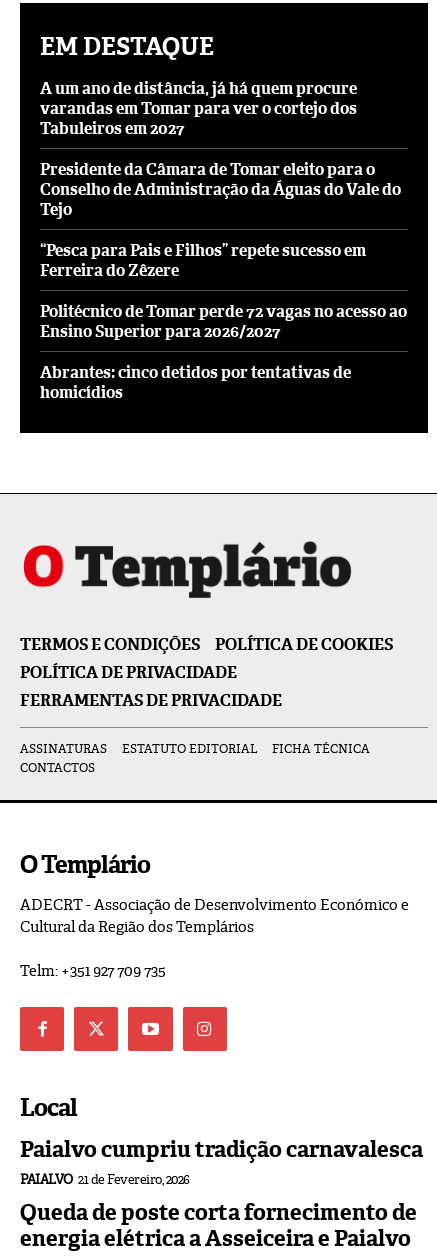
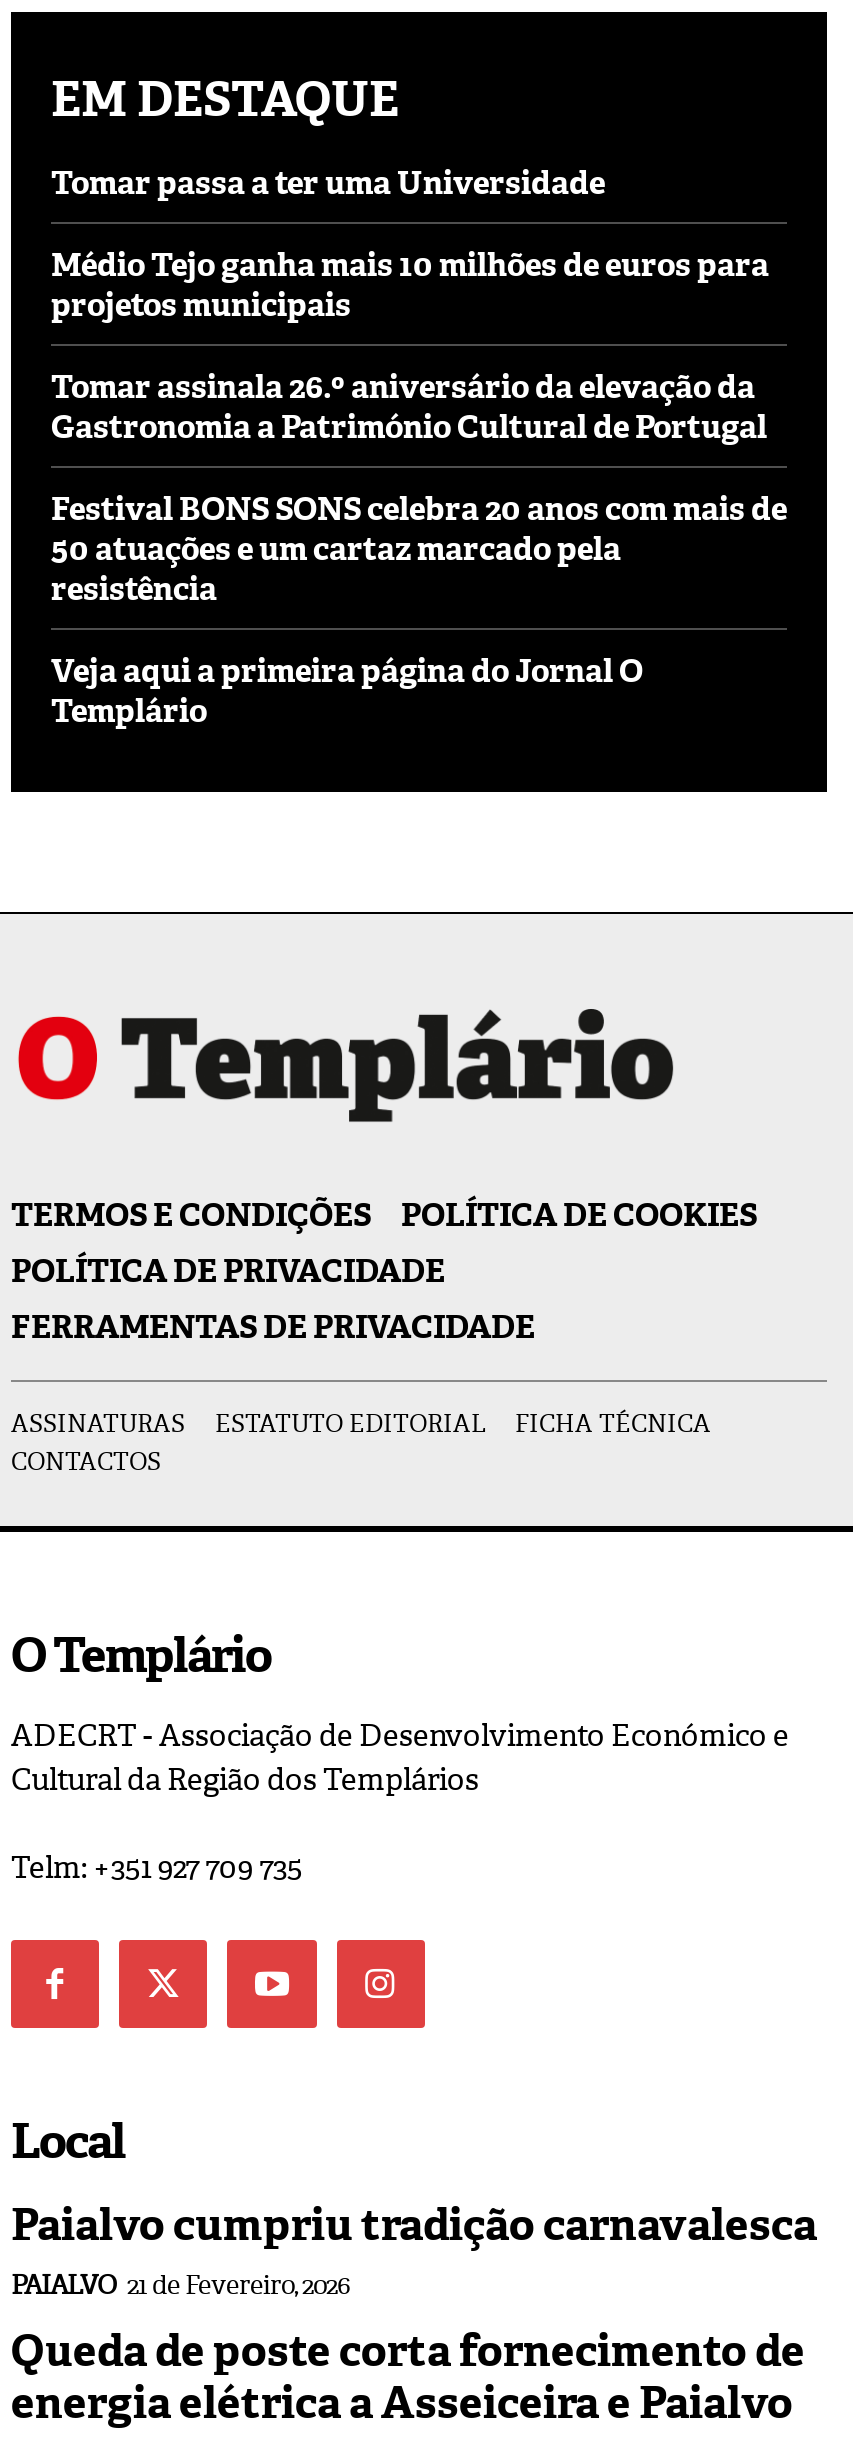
[40,78,357,139] A um ano de distância, já há quem procure | varandas em Tomar para ver o cortejo dos | Tabuleiros em 2027 -> [51,163,605,205] Tomar passa a ter uma Universidade
[40,159,401,220] Presidente da Câmara de Tomar eleito para o | Conselho de Administração da Águas do Vale do | Tejo -> [51,245,769,327] Médio Tejo ganha mais 10 milhões de euros para | projetos municipais
[40,240,366,281] “Pesca para Pais e Filhos” repete sucesso em | Ferreira do Zêzere -> [51,367,767,449] Tomar assinala 26.º aniversário da elevação da | Gastronomia a Património Cultural de Portugal
[40,301,407,342] Politécnico de Tomar perde 72 vagas no acesso ao | Ensino Superior para 2026/2027 -> [51,489,787,611] Festival BONS SONS celebra 20 anos com mais de | 50 atuações e um cartaz marcado pela | resistência
[40,362,351,403] Abrantes: cinco detidos por tentativas de | homicídios -> [51,651,643,733] Veja aqui a primeira página do Jornal O | Templário

